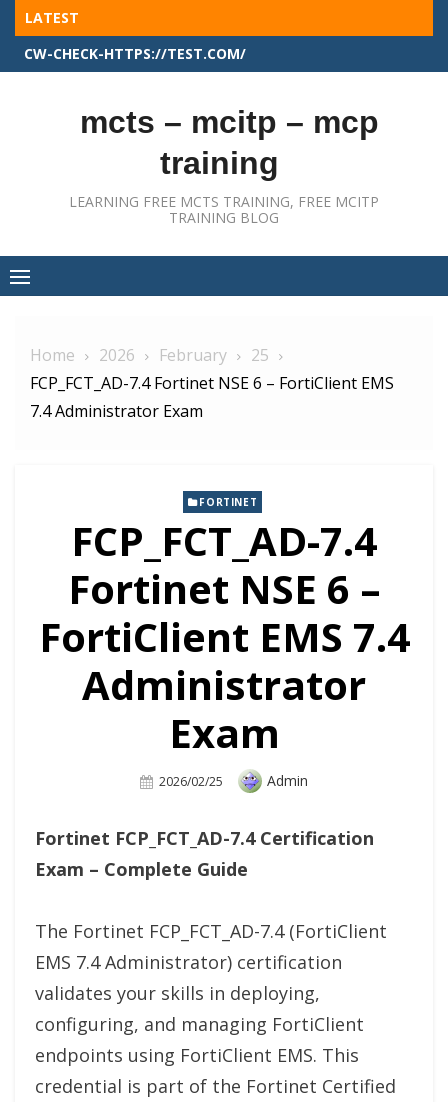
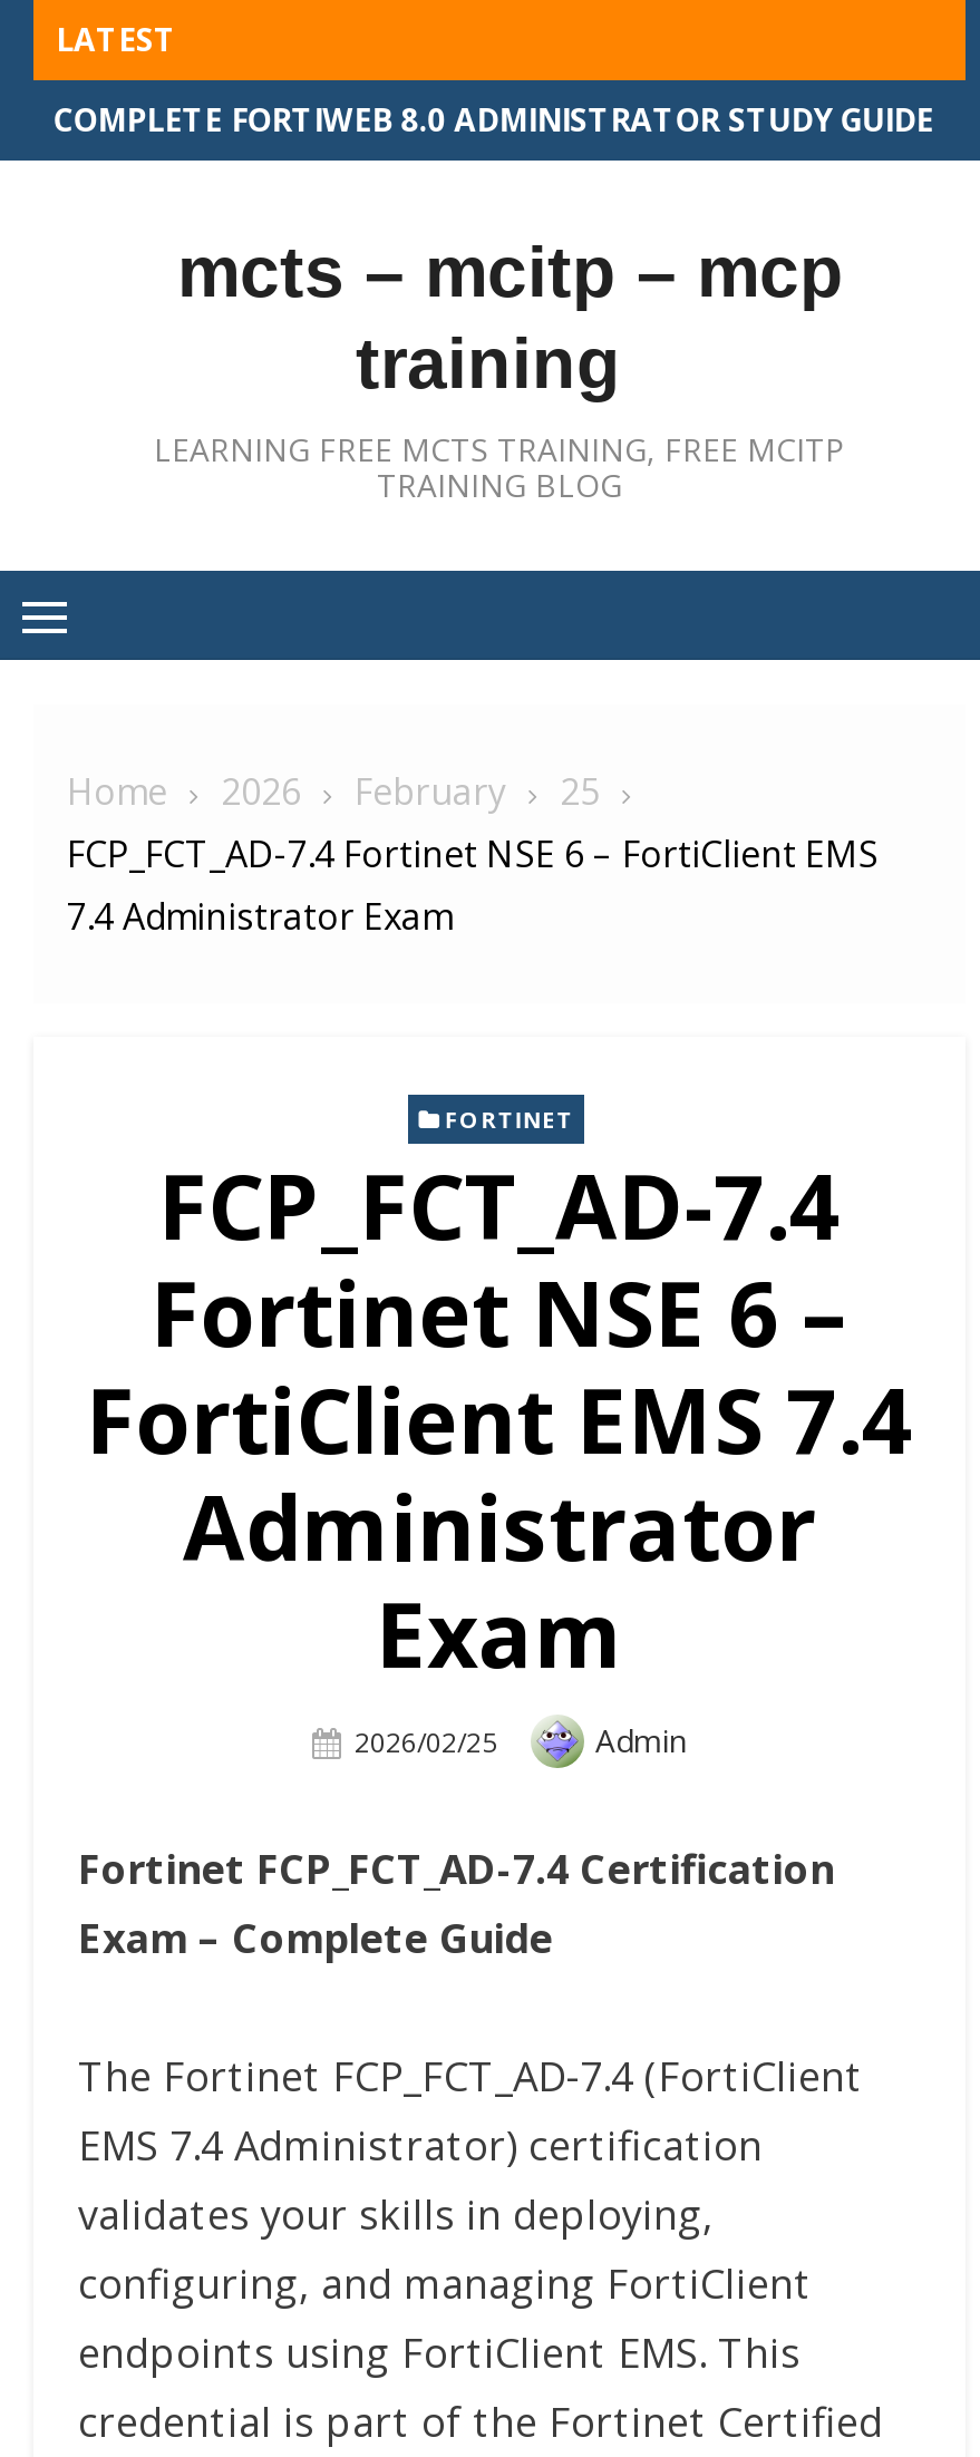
[24,44,246,63] CW-CHECK-HTTPS://TEST.COM/ -> [53,98,933,140] COMPLETE FORTIWEB 8.0 ADMINISTRATOR STUDY GUIDE

